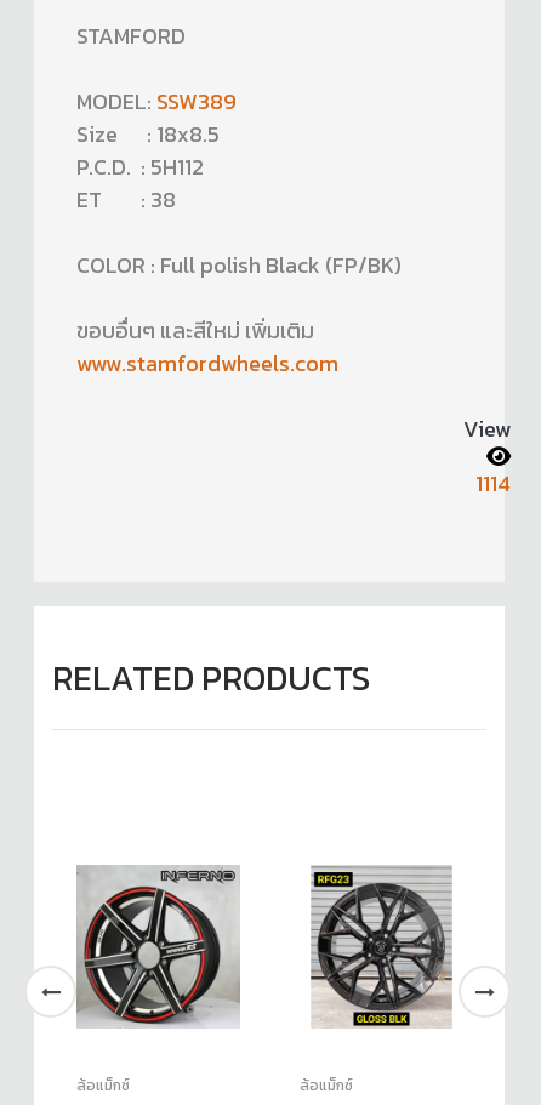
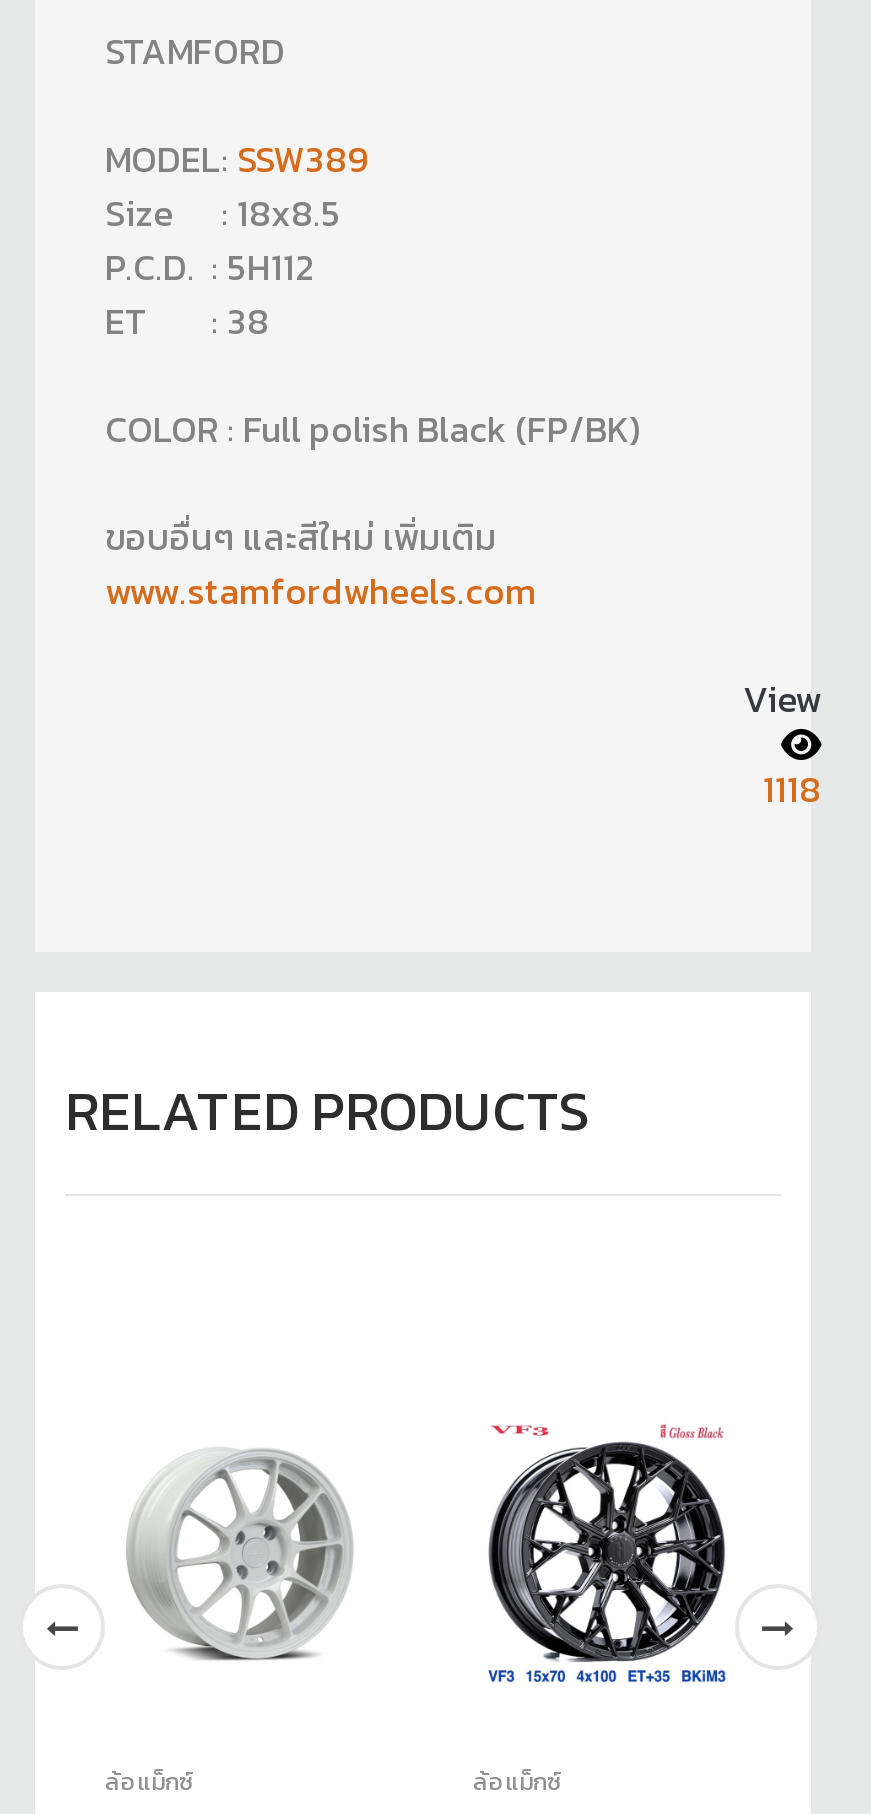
[475,467,511,500] 1114 -> [763,763,821,817] 1118
[75,865,241,1029] [image] -> [105,1420,375,1686] [image]
[309,865,454,1029] [image] -> [487,1420,727,1686] [image]

